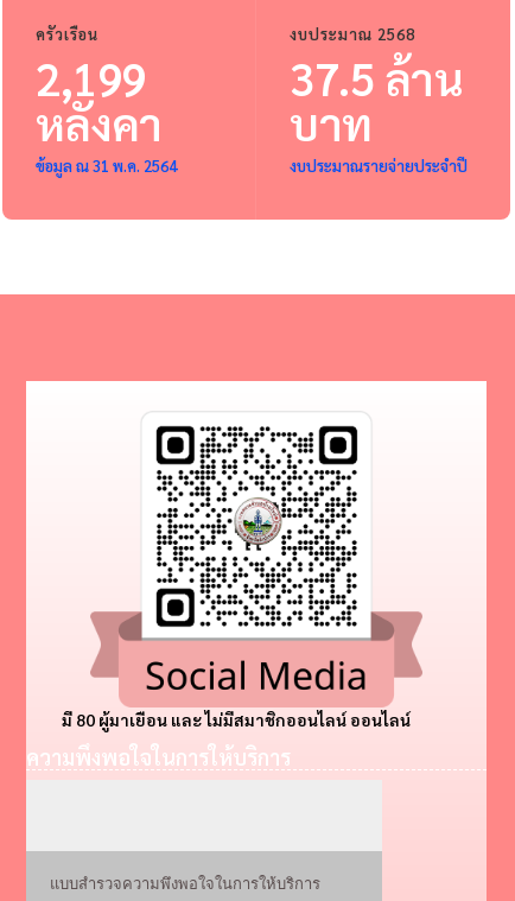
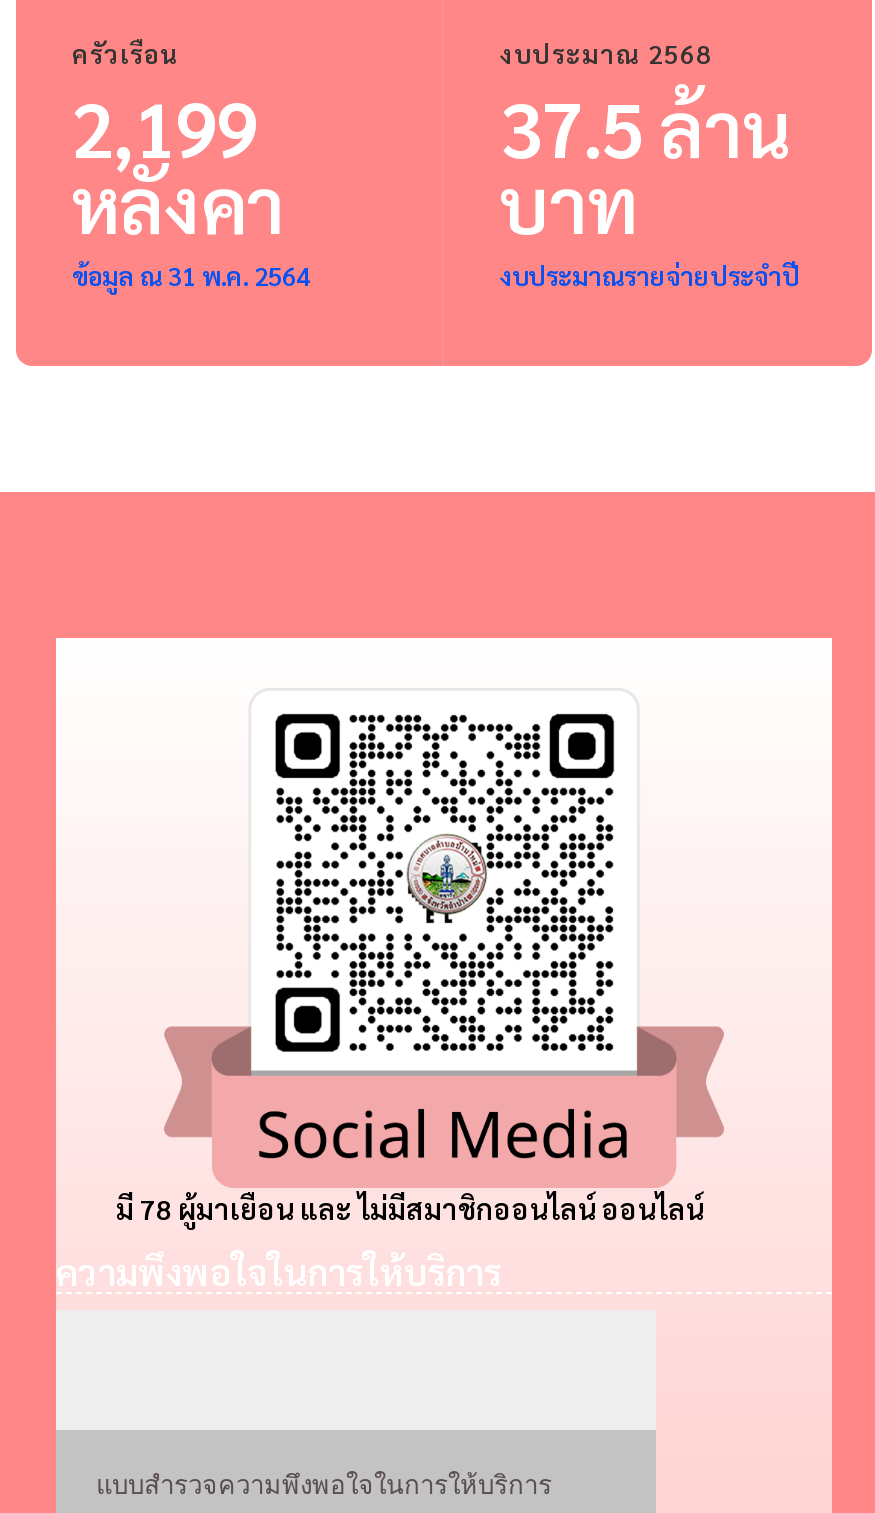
[62,709,411,730] มี 80 ผู้มาเยือน และ ไม่มีสมาชิกออนไลน์ ออนไลน์ -> [116,1190,704,1226] มี 78 ผู้มาเยือน และ ไม่มีสมาชิกออนไลน์ ออนไลน์

